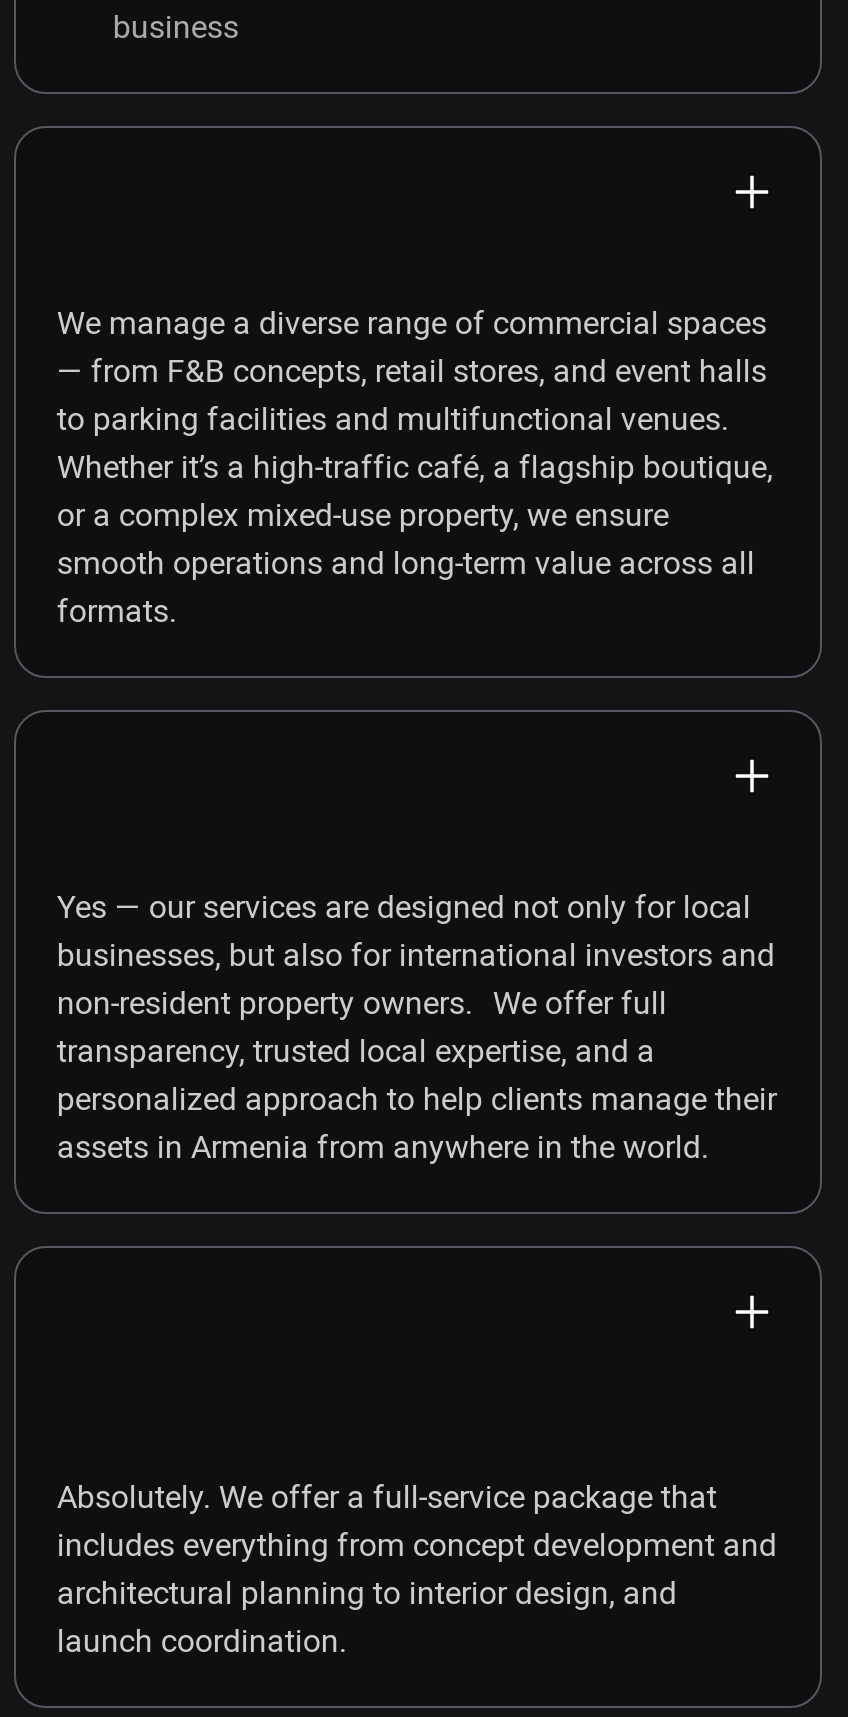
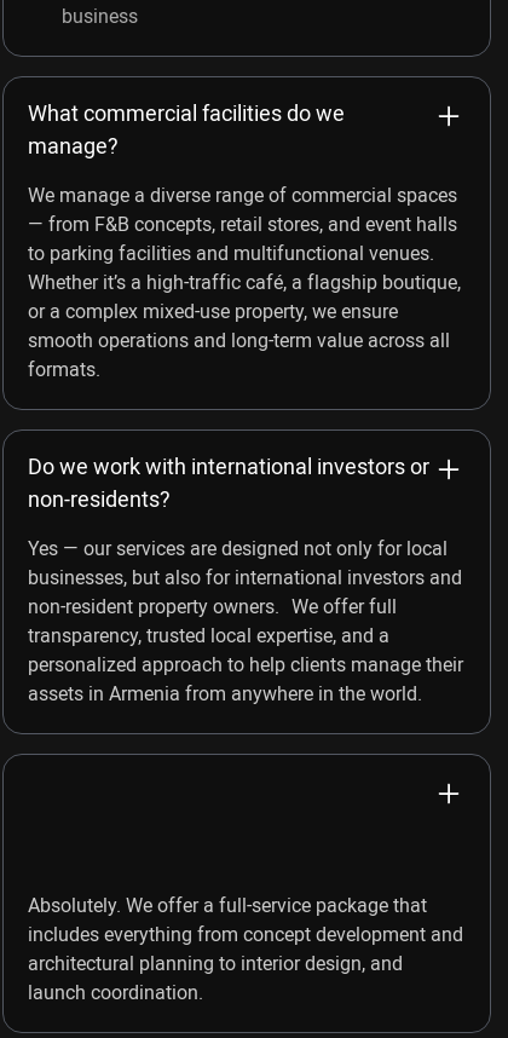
none -> [28,100,345,158] What commercia l facilities do we | manage?
none -> [28,453,430,511] Do we work with i nternationa l i nvestors or | non-residents?

